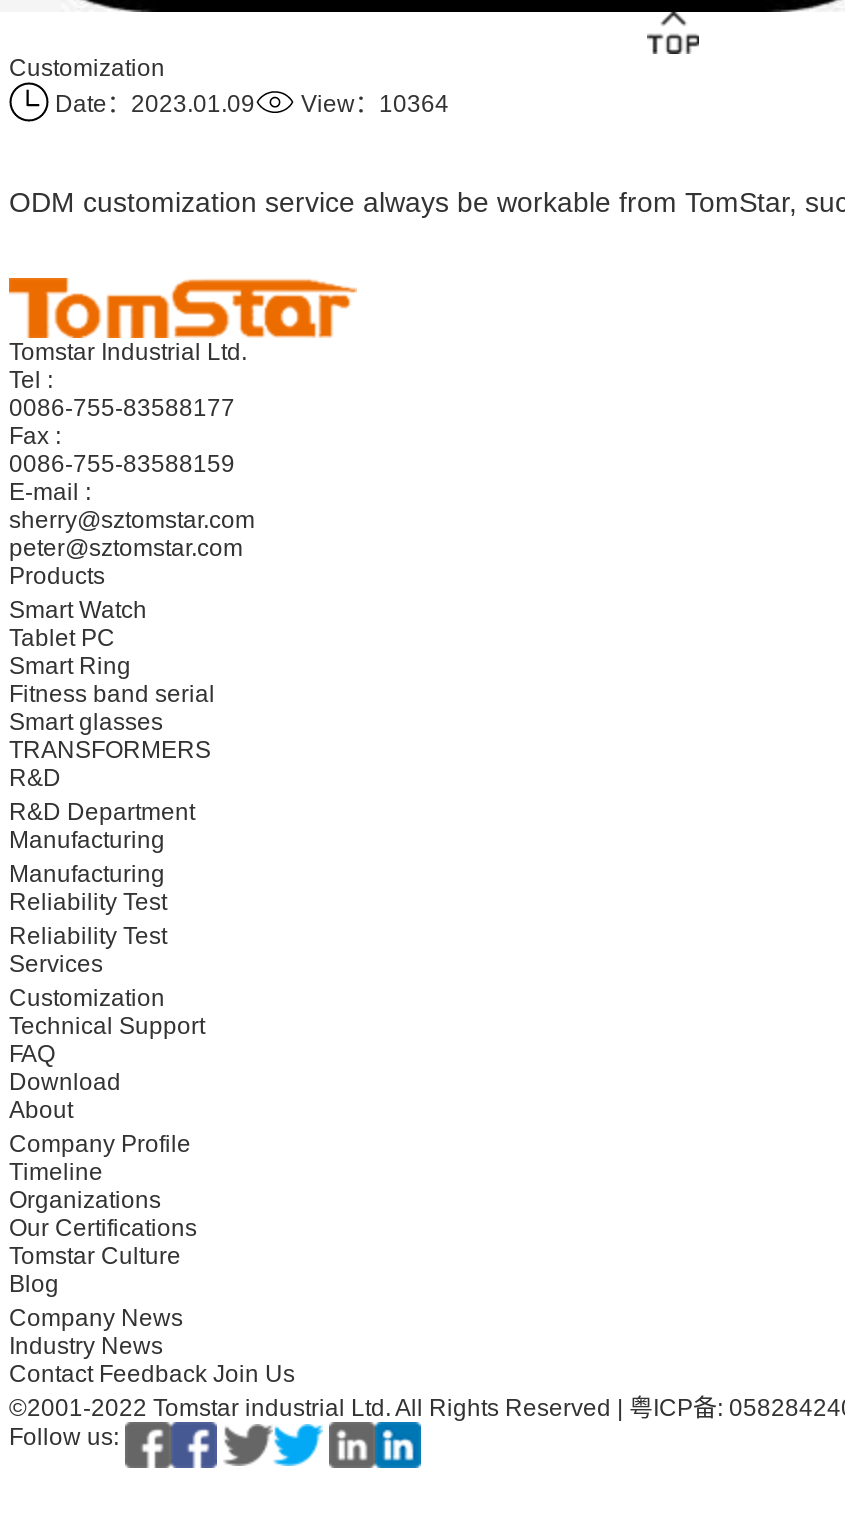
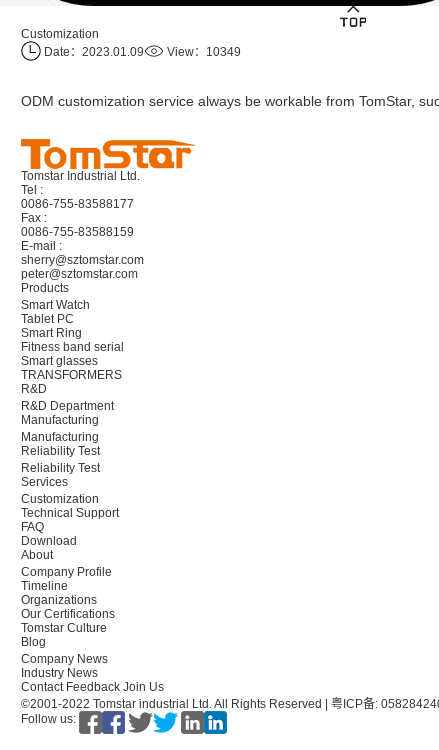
[55,90,449,118] Date：2023.01.09 View：10364 -> [44,45,241,59] Date：2023.01.09 View：10349

